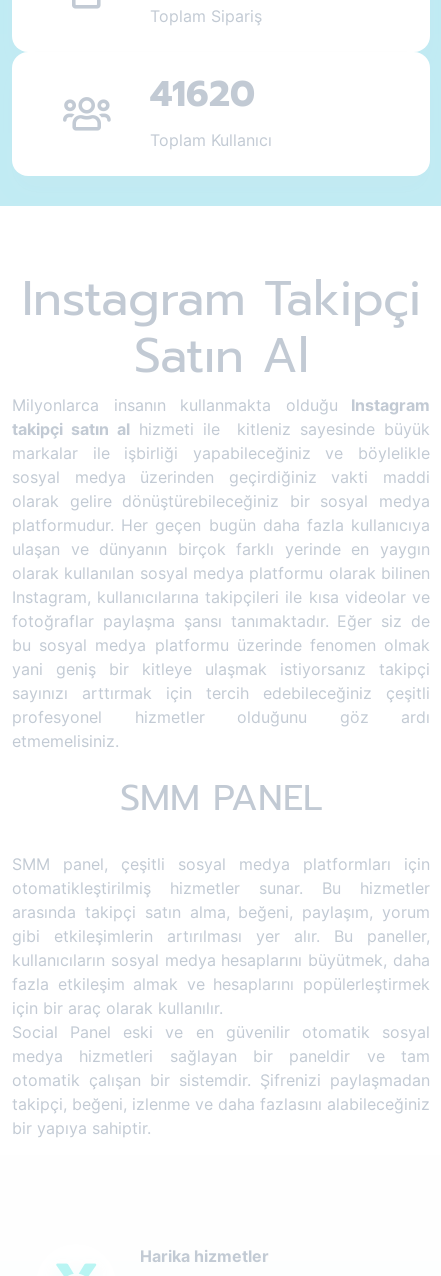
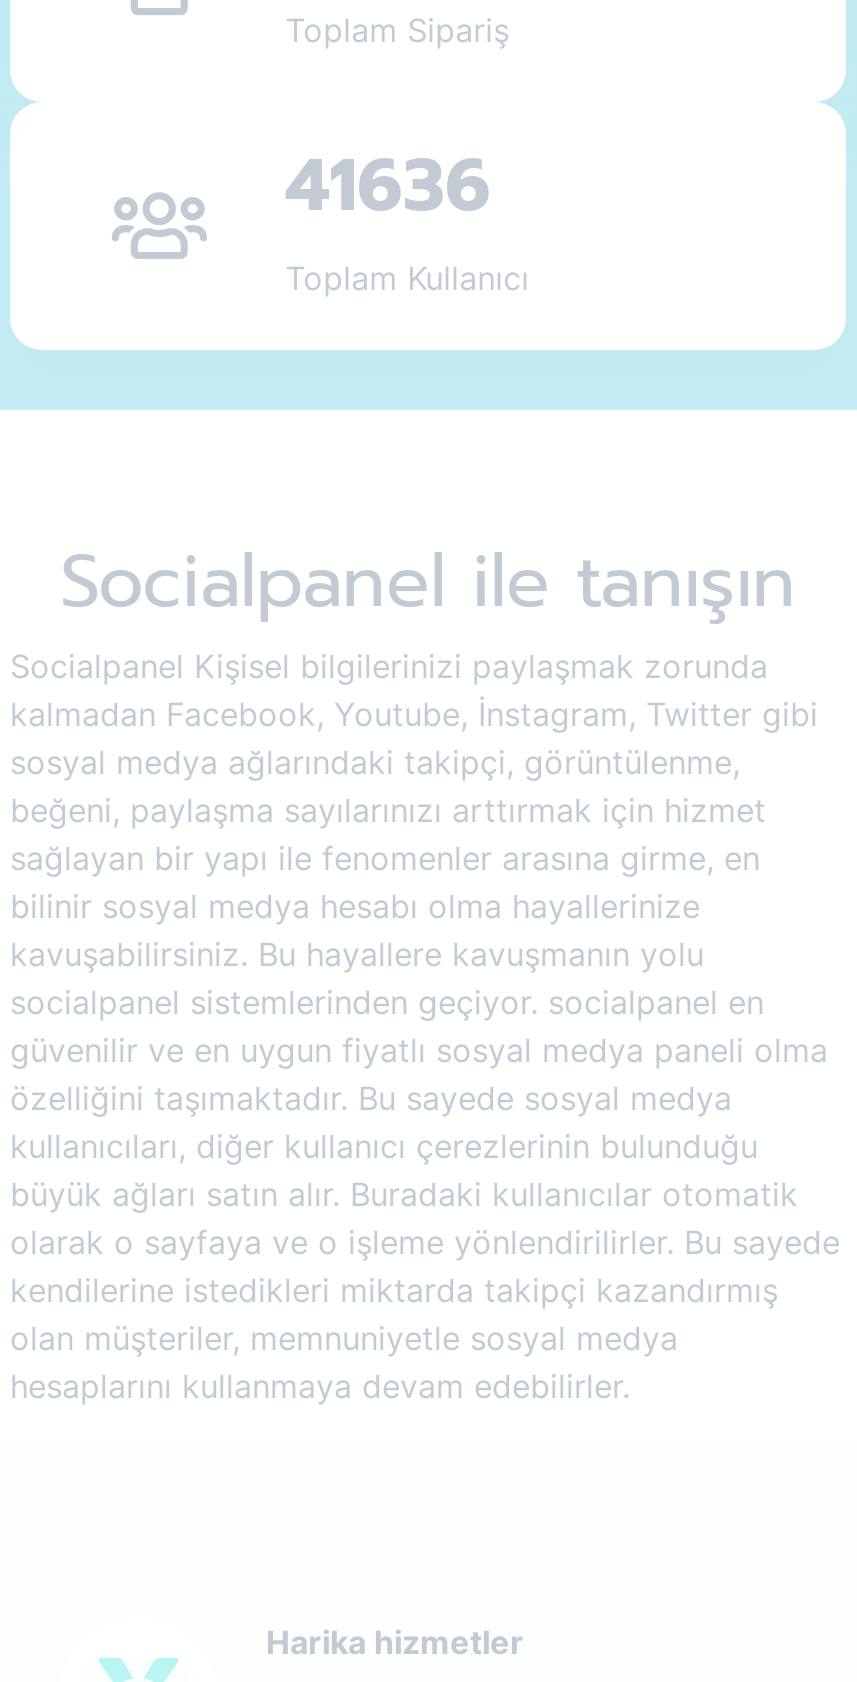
[150,67,255,121] 41620 -> [285,132,491,240] 41636
[12,263,430,1138] Instagram Takipçi | Satın Al | Milyonlarca insanın kullanmakta olduğu Instagram | takipçi satın al hizmeti ile kitleniz sayesinde büyük | markalar ile işbirliği yapabileceğiniz ve böylelikle | sosyal medya üzerinden geçirdiğiniz vakti maddi | olarak gelire dönüştürebileceğiniz bir sosyal medya | platformudur. Her geçen bugün daha fazla kullanıcıya | ulaşan ve dünyanın birçok farklı yerinde en yaygın | olarak kullanılan sosyal medya platformu olarak bilinen | Instagram, kullanıcılarına takipçileri ile kısa videolar ve | fotoğraflar paylaşma şansı tanımaktadır. Eğer siz de | bu sosyal medya platformu üzerinde fenomen olmak | yani geniş bir kitleye ulaşmak istiyorsanız takipçi | sayınızı arttırmak için tercih edebileceğiniz çeşitli | profesyonel hizmetler olduğunu göz ardı | etmemelisiniz. | SMM PANEL | SMM panel, çeşitli sosyal medya platformları için | otomatikleştirilmiş hizmetler sunar. Bu hizmetler | arasında takipçi satın alma, beğeni, paylaşım, yorum | gibi etkileşimlerin artırılması yer alır. Bu paneller, | kullanıcıların sosyal medya hesaplarını büyütmek, daha | fazla etkileşim almak ve hesaplarını popülerleştirmek | için bir araç olarak kullanılır. | Social Panel eski ve en güvenilir otomatik sosyal | medya hizmetleri sağlayan bir paneldir ve tam | otomatik çalışan bir sistemdir. Şifrenizi paylaşmadan | takipçi, beğeni, izlenme ve daha fazlasını alabileceğiniz | bir yapıya sahiptir. -> [10,528,840,1406] Socialpanel ile tanışın | Socialpanel Kişisel bilgilerinizi paylaşmak zorunda | kalmadan Facebook, Youtube, İnstagram, Twitter gibi | sosyal medya ağlarındaki takipçi, görüntülenme, | beğeni, paylaşma sayılarınızı arttırmak için hizmet | sağlayan bir yapı ile fenomenler arasına girme, en | bilinir sosyal medya hesabı olma hayallerinize | kavuşabilirsiniz. Bu hayallere kavuşmanın yolu | socialpanel sistemlerinden geçiyor. socialpanel en | güvenilir ve en uygun fiyatlı sosyal medya paneli olma | özelliğini taşımaktadır. Bu sayede sosyal medya | kullanıcıları, diğer kullanıcı çerezlerinin bulunduğu | büyük ağları satın alır. Buradaki kullanıcılar otomatik | olarak o sayfaya ve o işleme yönlendirilirler. Bu sayede | kendilerine istedikleri miktarda takipçi kazandırmış | olan müşteriler, memnuniyetle sosyal medya | hesaplarını kullanmaya devam edebilirler.

